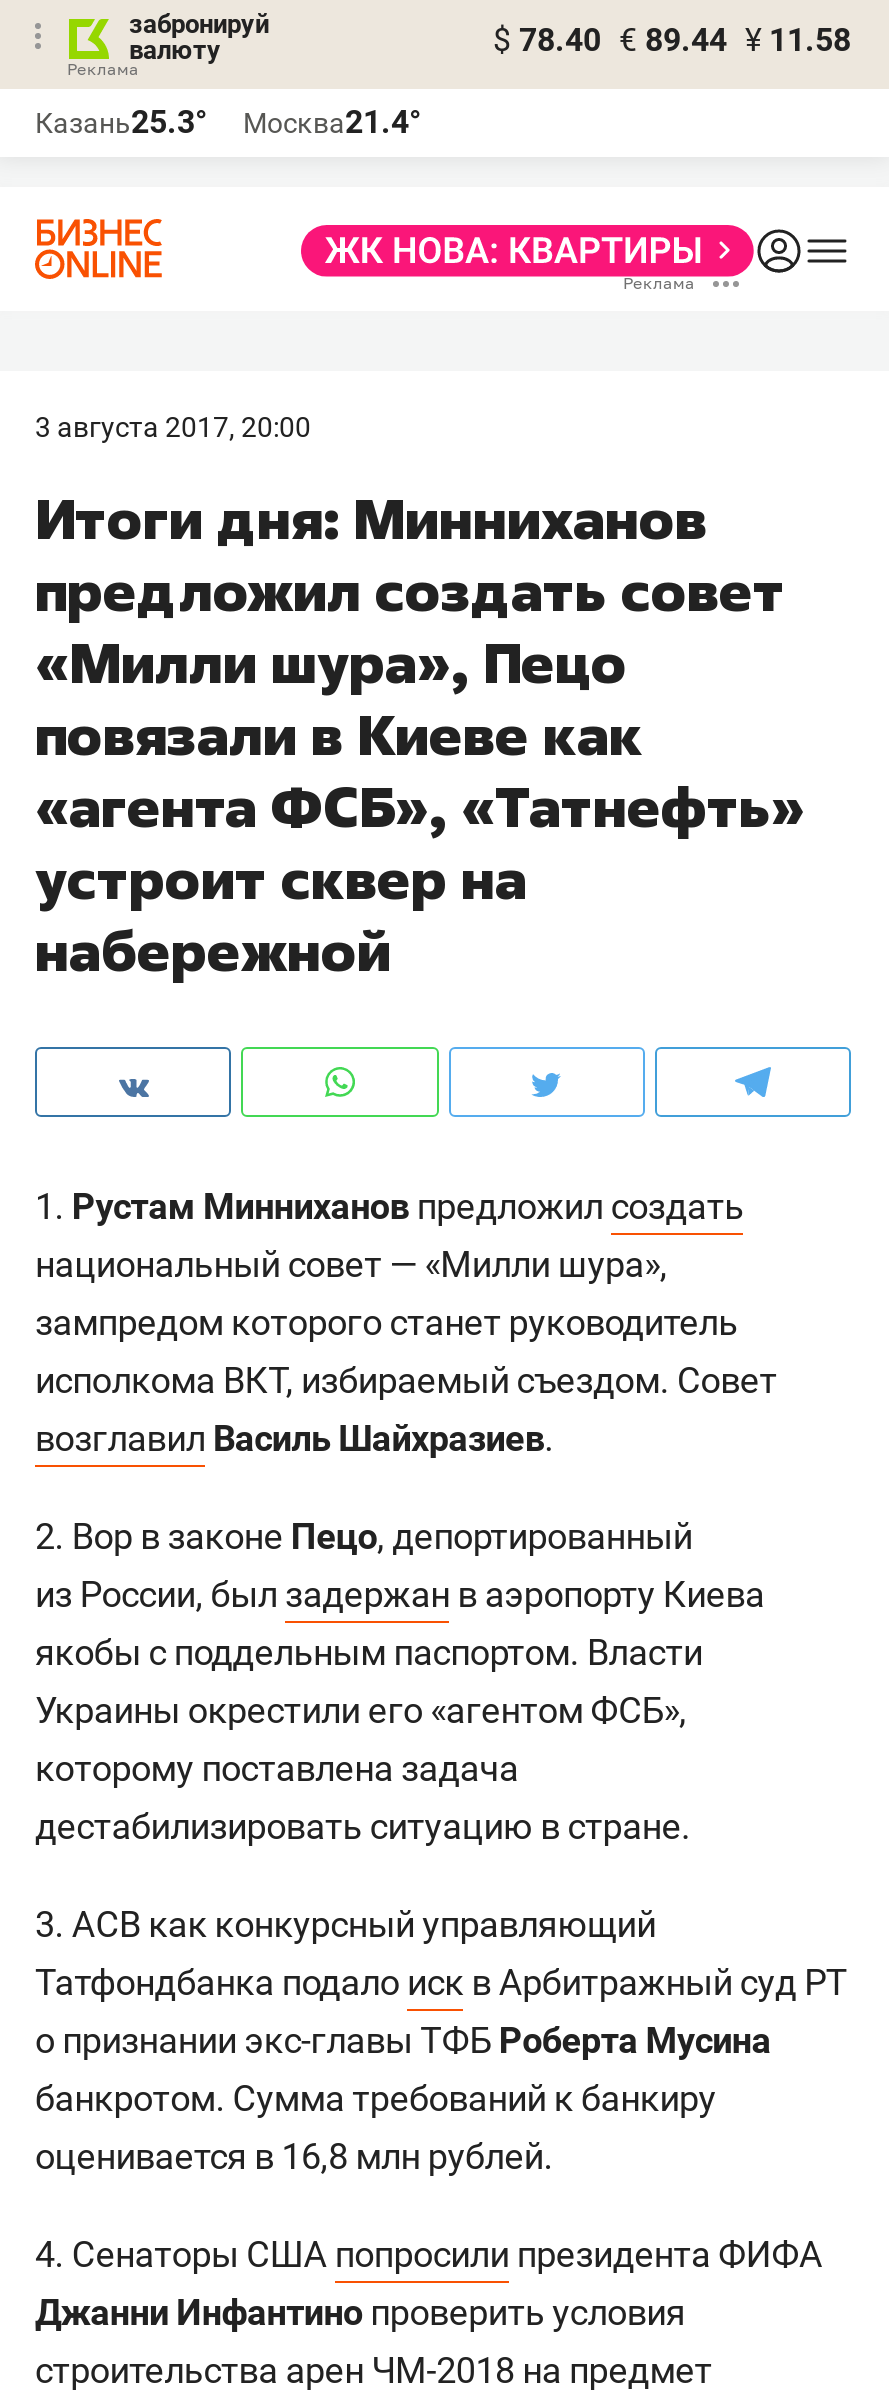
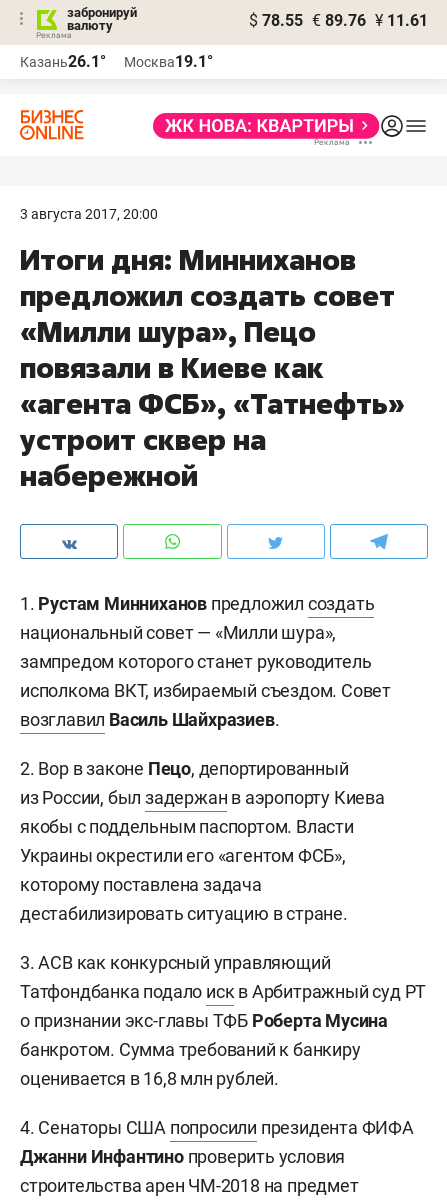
[493,21,851,59] $ 78.40 € 89.44 ¥ 11.58 -> [249,11,428,30] $ 78.55 € 89.76 ¥ 11.61
[35,103,207,141] Казань25.3° -> [20,52,106,71] Казань26.1°
[243,103,421,141] Москва21.4° -> [124,52,213,71] Москва19.1°

